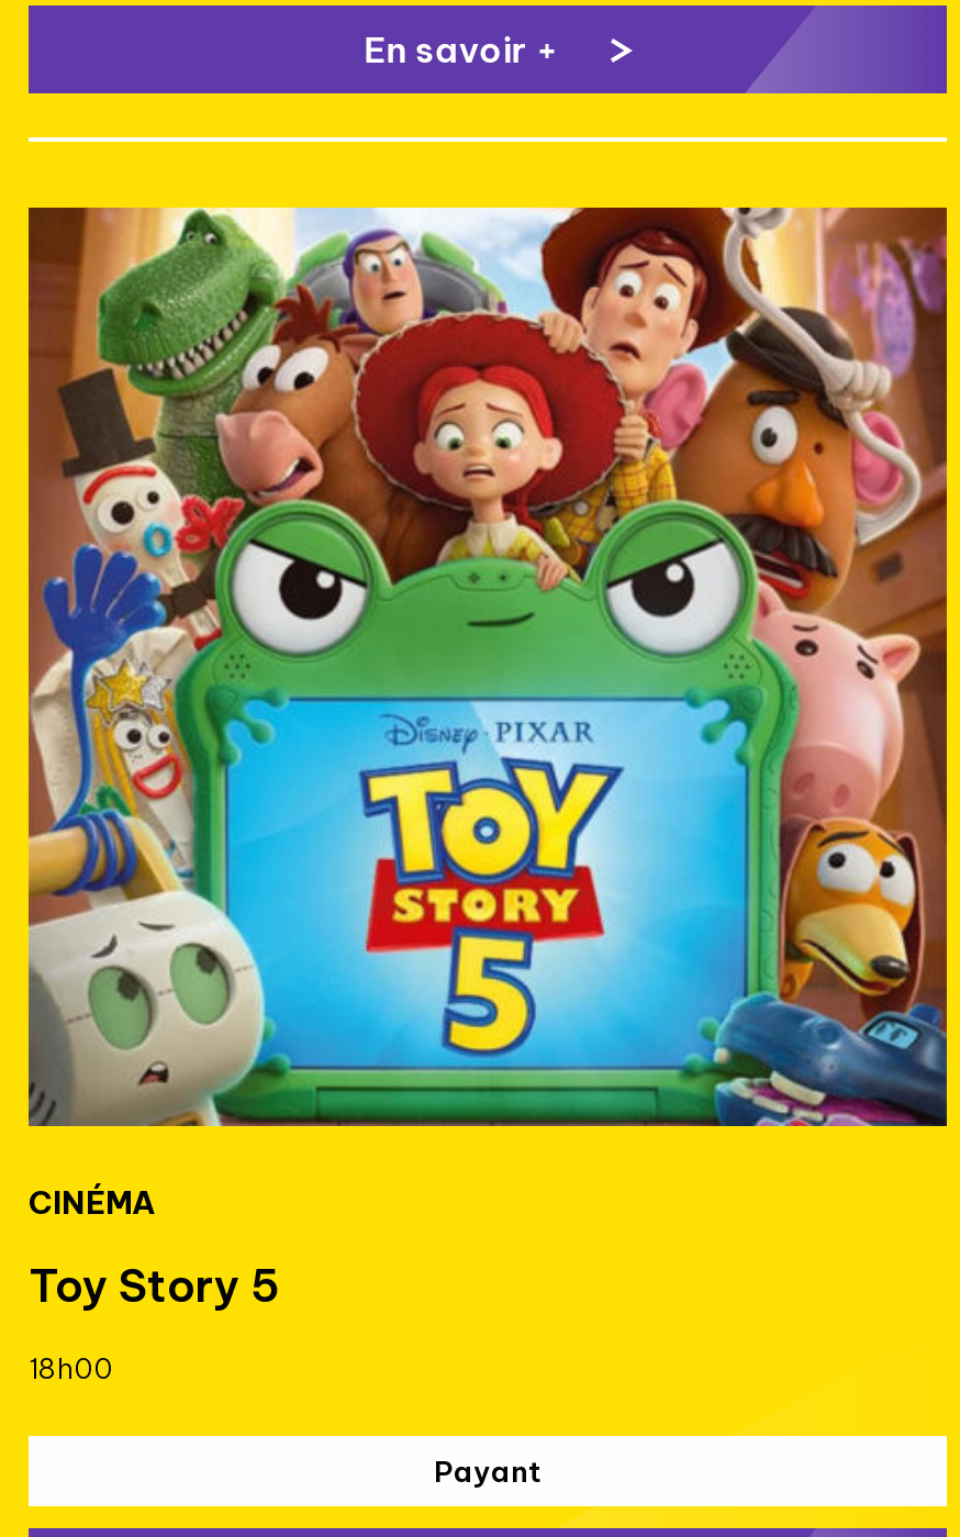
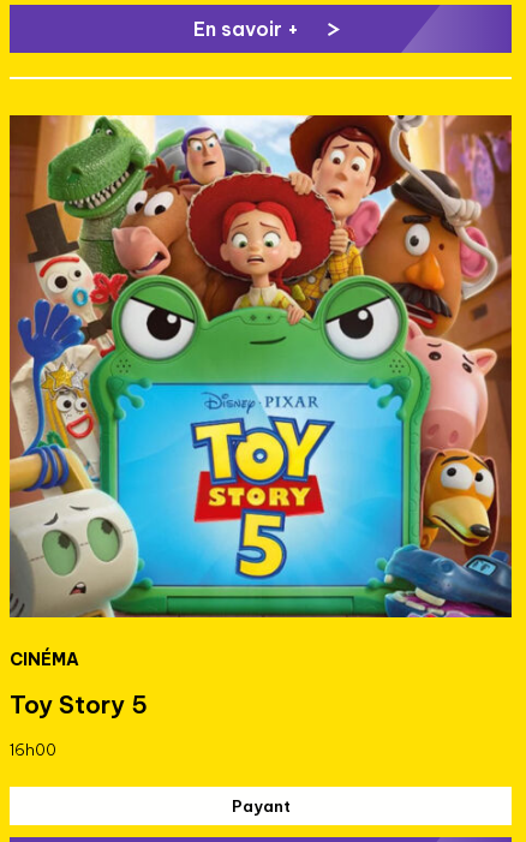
[29,1350,114,1386] 18h00 -> [10,740,56,759] 16h00

